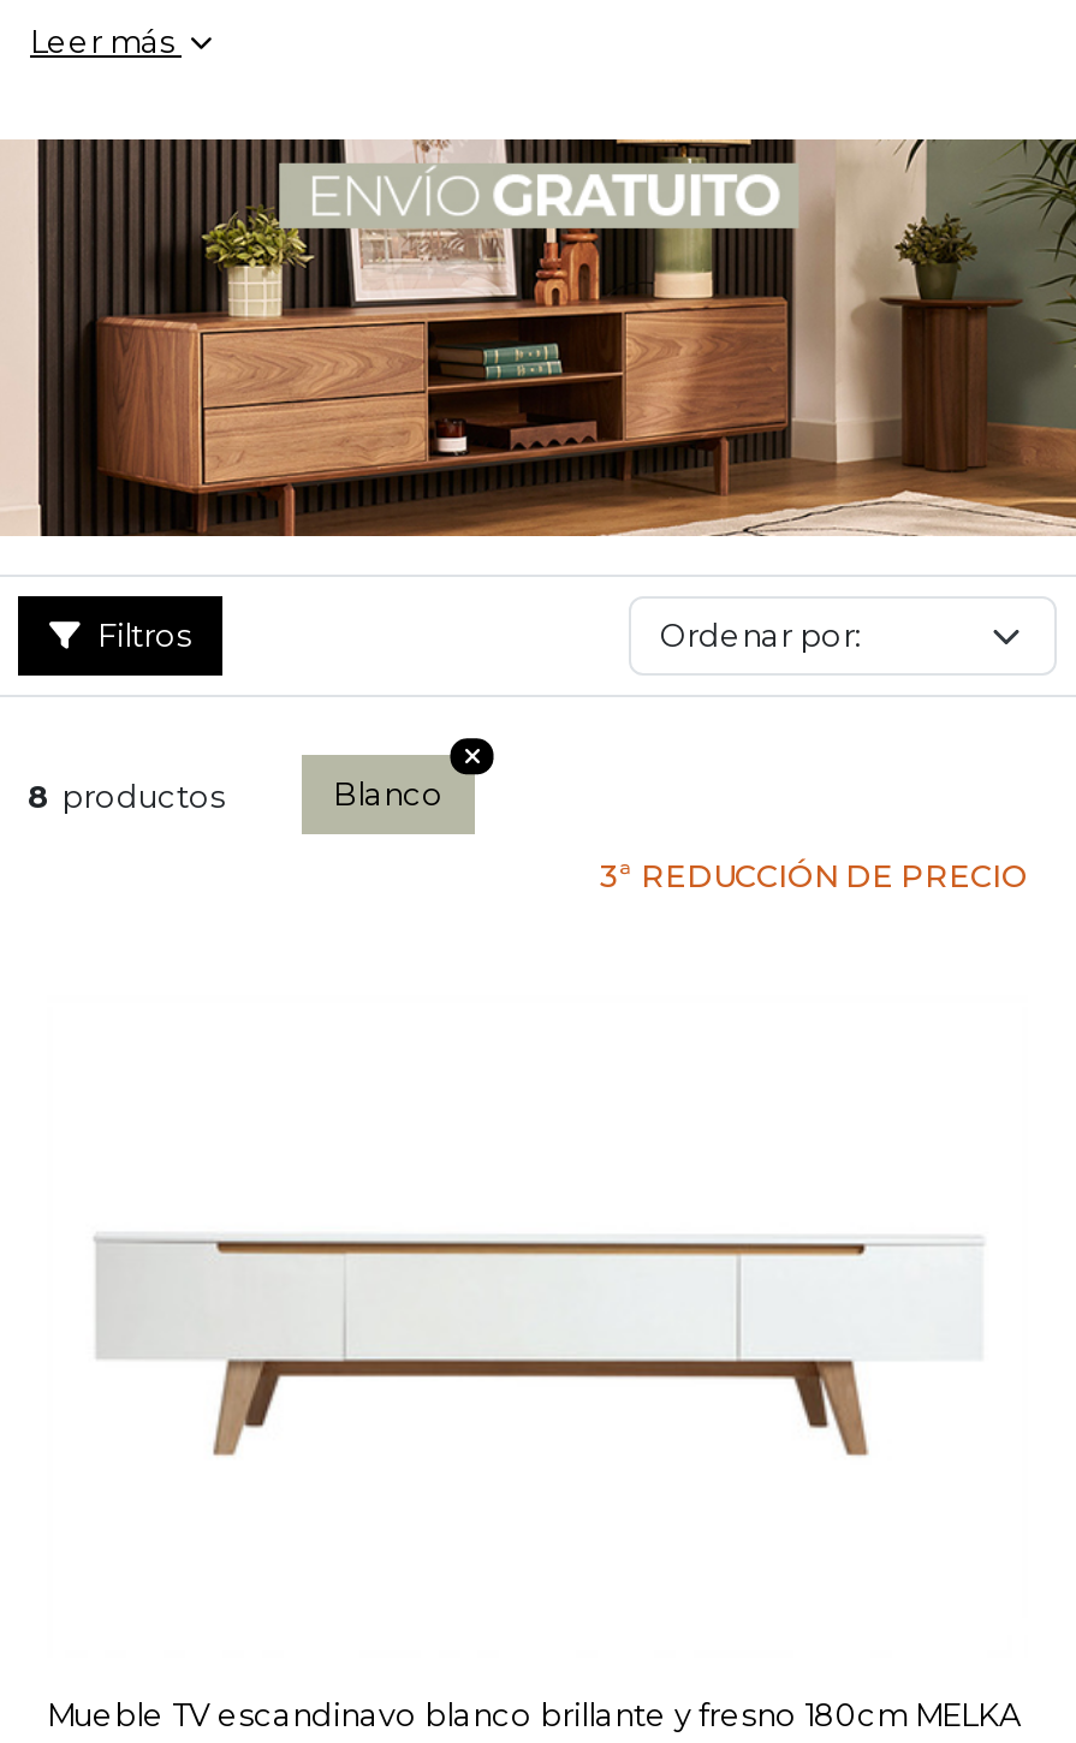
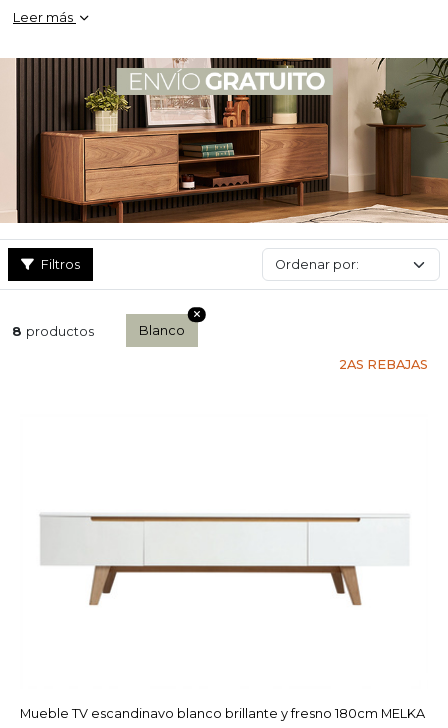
[600,858,1028,894] 3ª REDUCCIÓN DE PRECIO -> [339,357,428,372] 2AS REBAJAS

